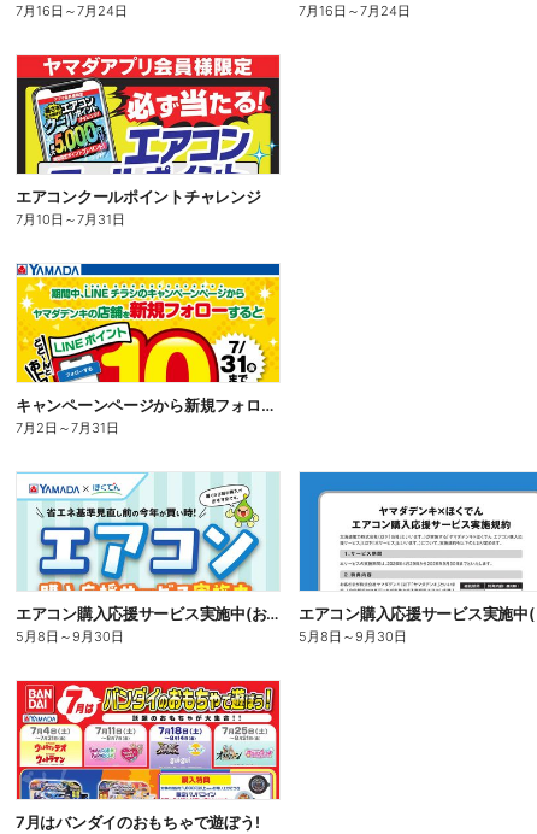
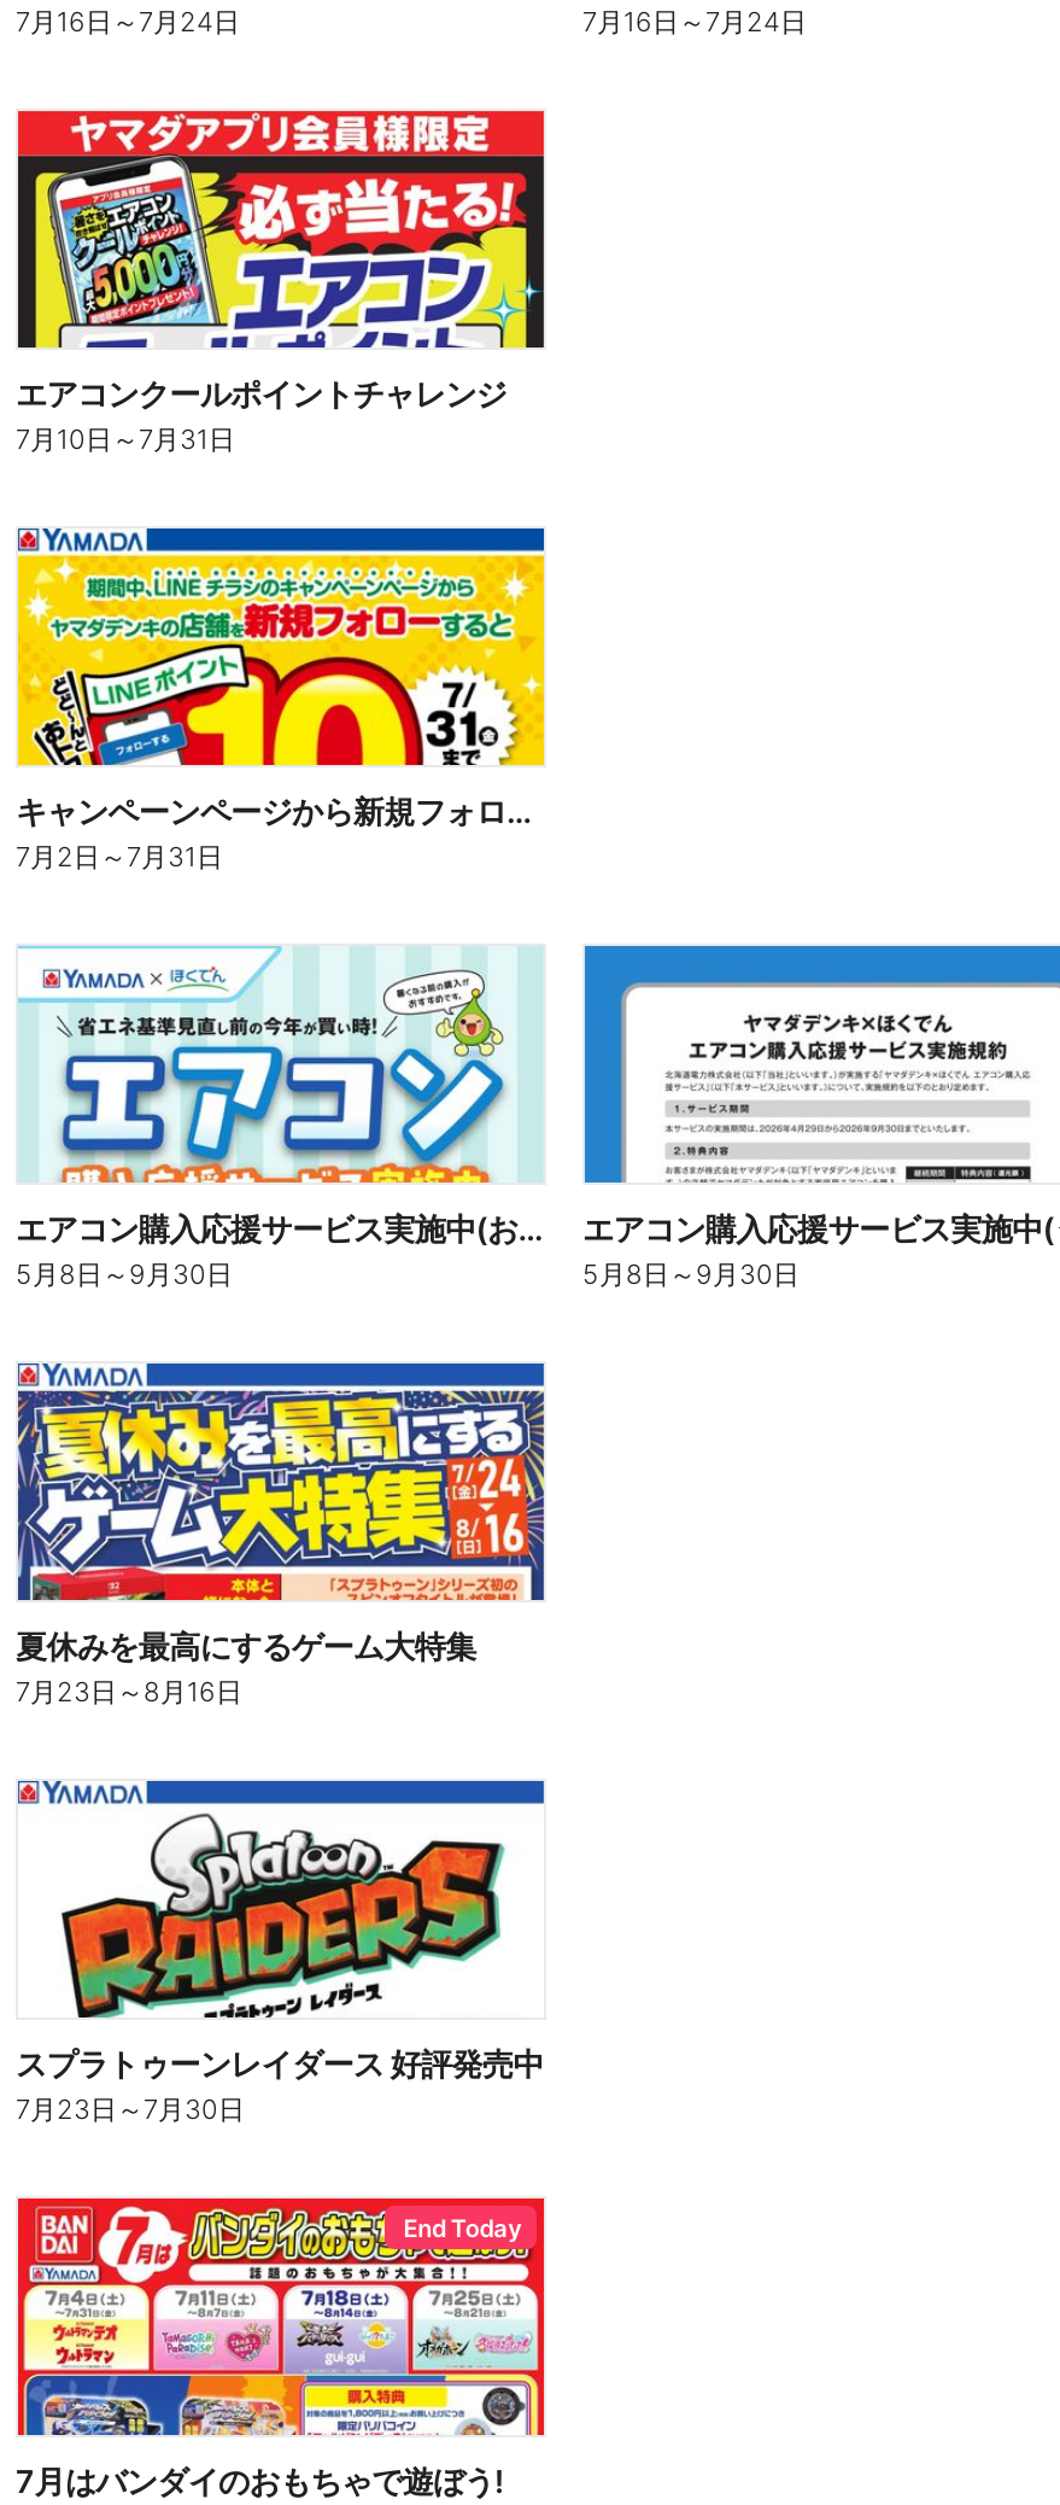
none -> [16,1366,546,1709] [image] | 夏休みを最高にするゲーム大特集 | 7月23日～8月16日
none -> [16,1779,546,2126] [image] | スプラトゥーンレイダース 好評発売中 | 7月23日～7月30日
none -> [403,2213,522,2242] End Today

